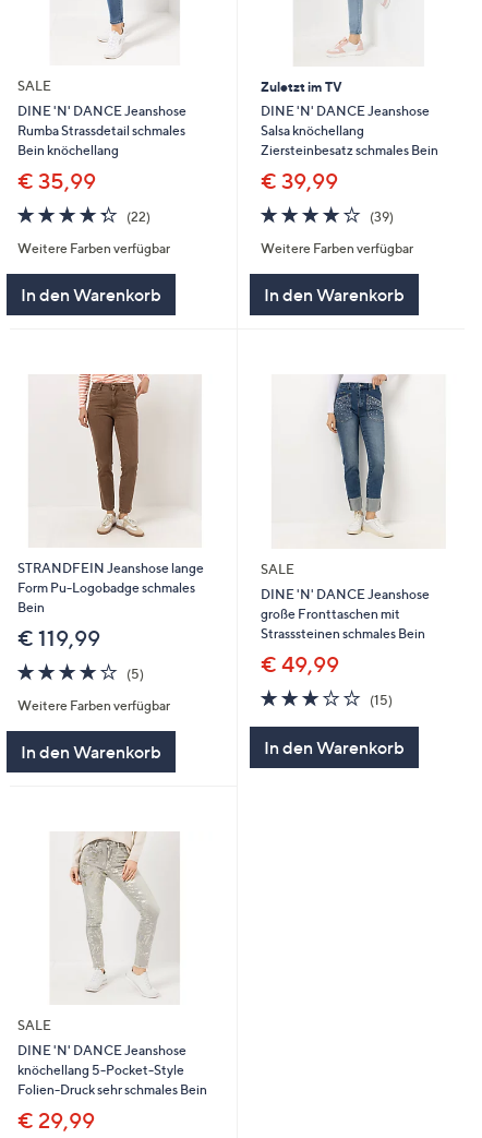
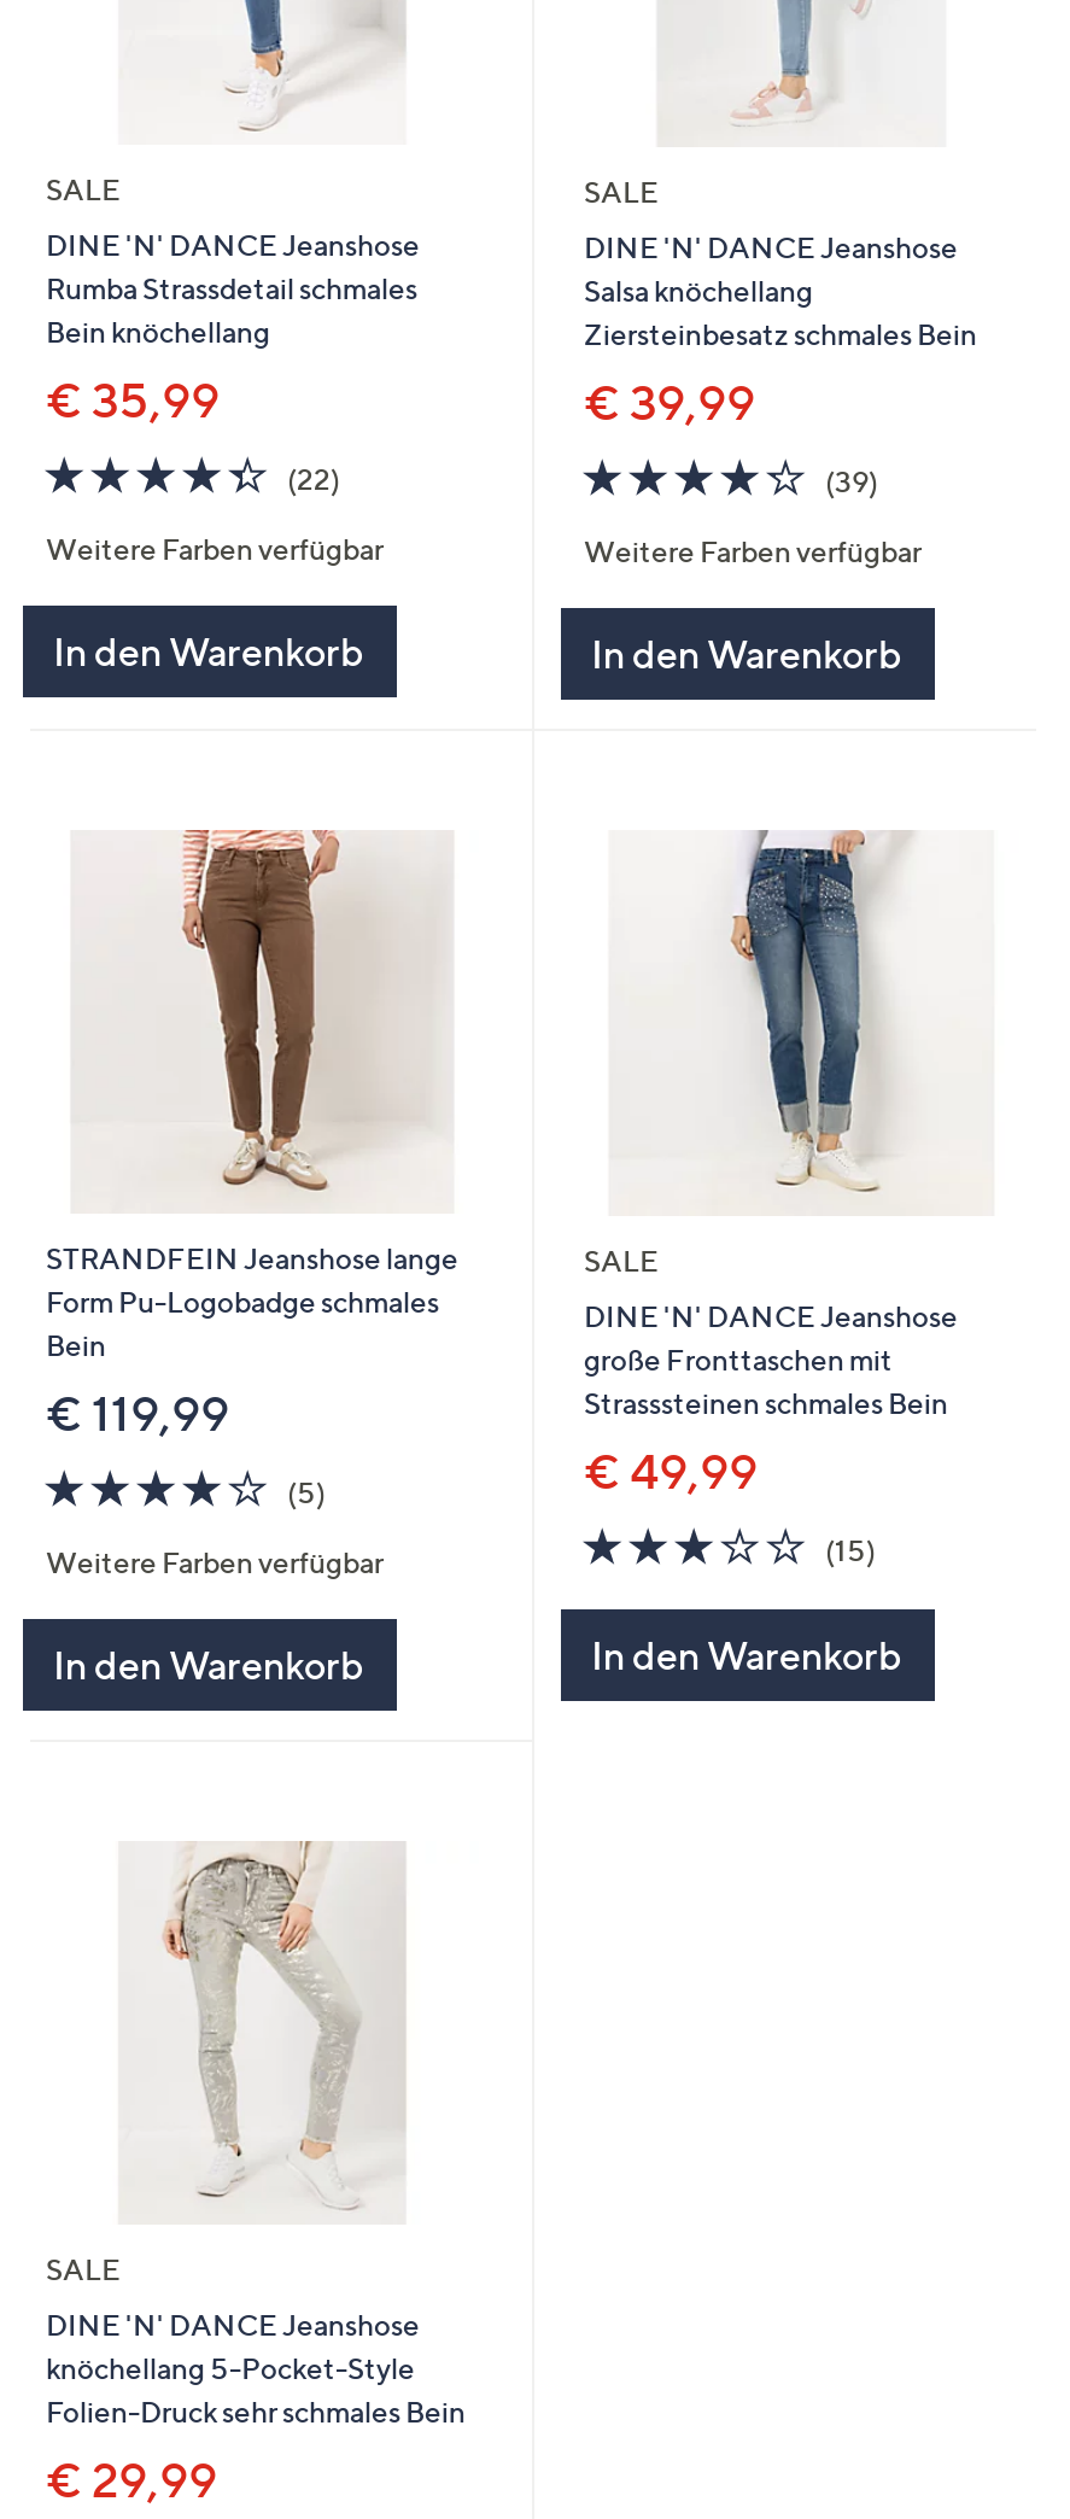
[260,79,342,95] Zuletzt im TV -> [584,174,659,210] SALE

